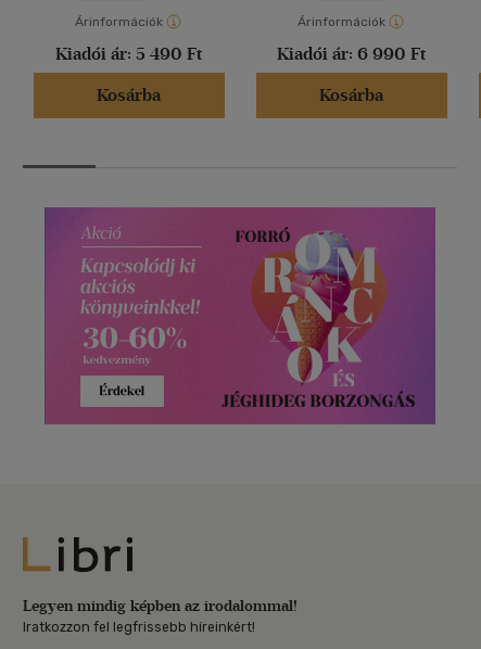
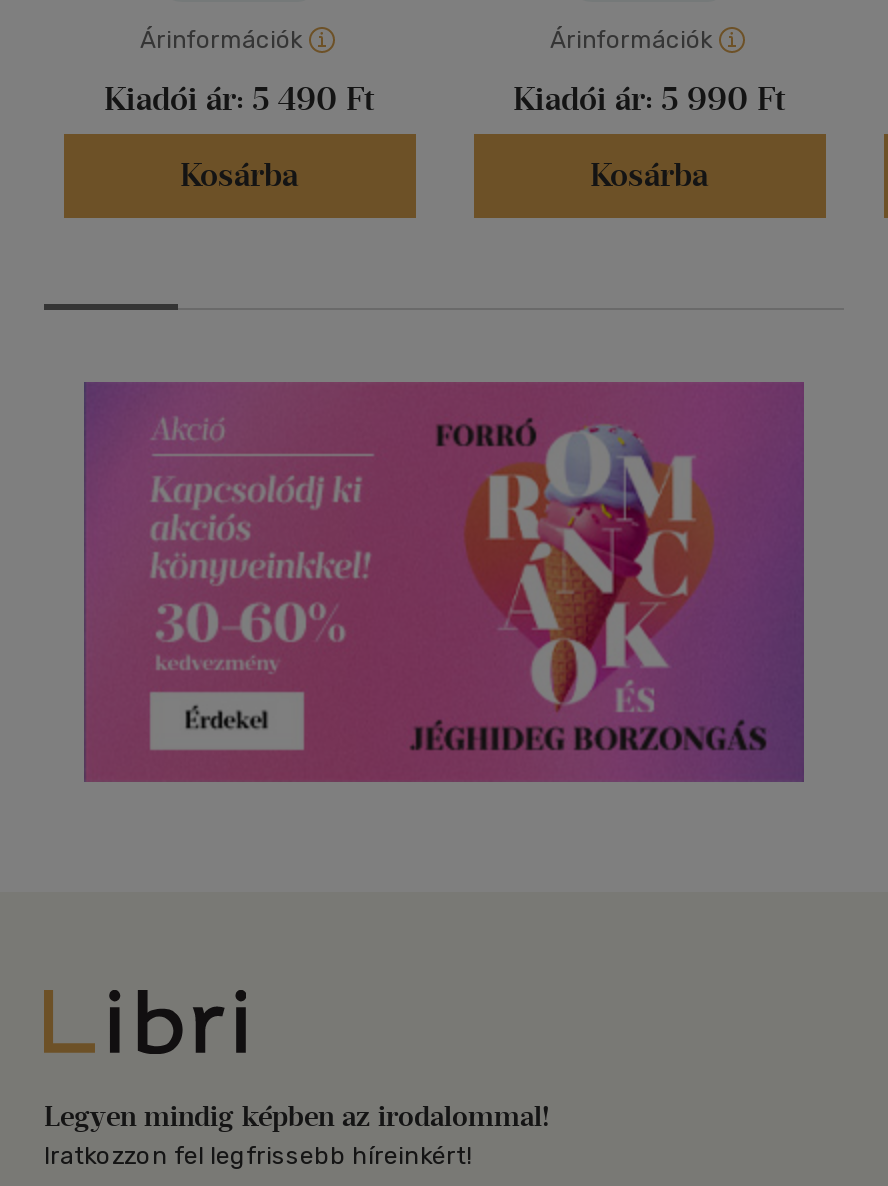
[277,44,426,64] Kiadói ár: 6 990 Ft -> [513,81,785,119] Kiadói ár: 5 990 Ft

